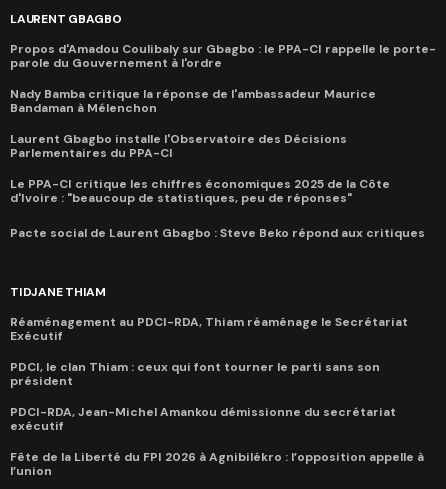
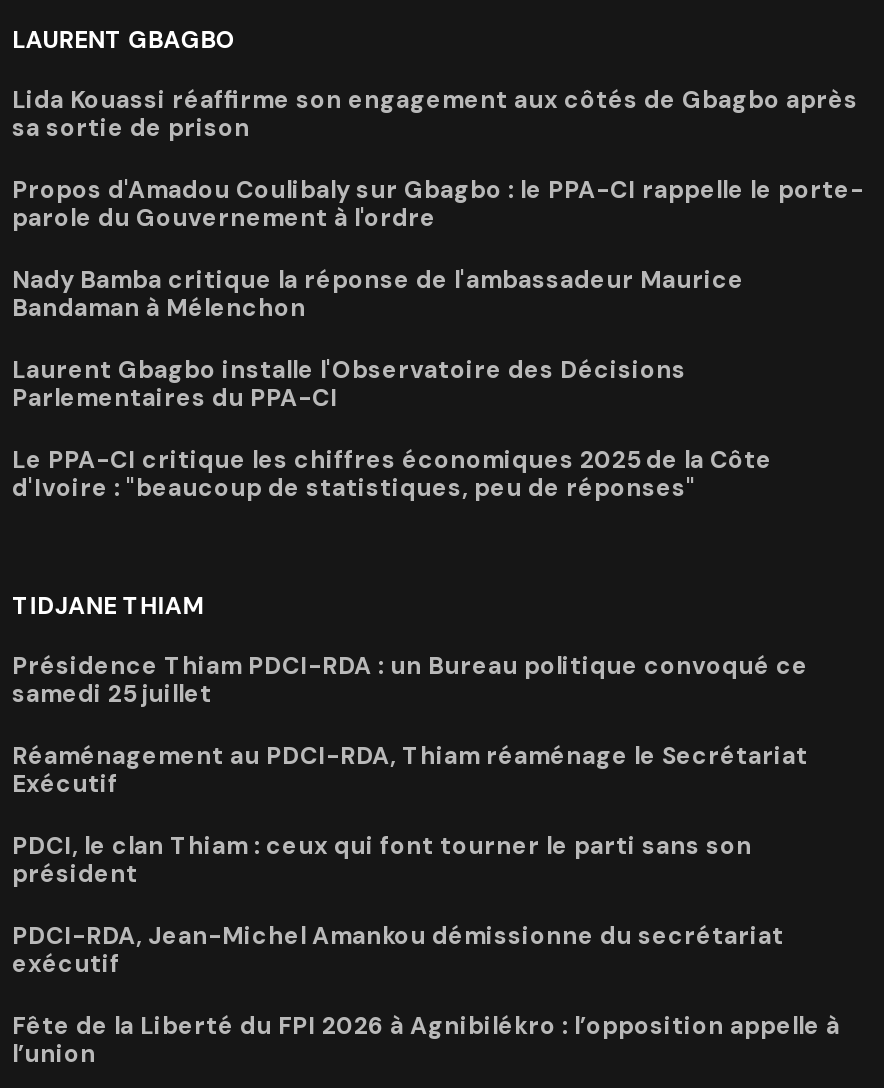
none -> [12,85,858,145] Lida Kouassi réaffirme son engagement aux côtés de Gbagbo après | sa sortie de prison
[10,225,425,241] Pacte social de Laurent Gbagbo : Steve Beko répond aux critiques -> none
none -> [12,651,808,711] Présidence Thiam PDCI-RDA : un Bureau politique convoqué ce | samedi 25 juillet

